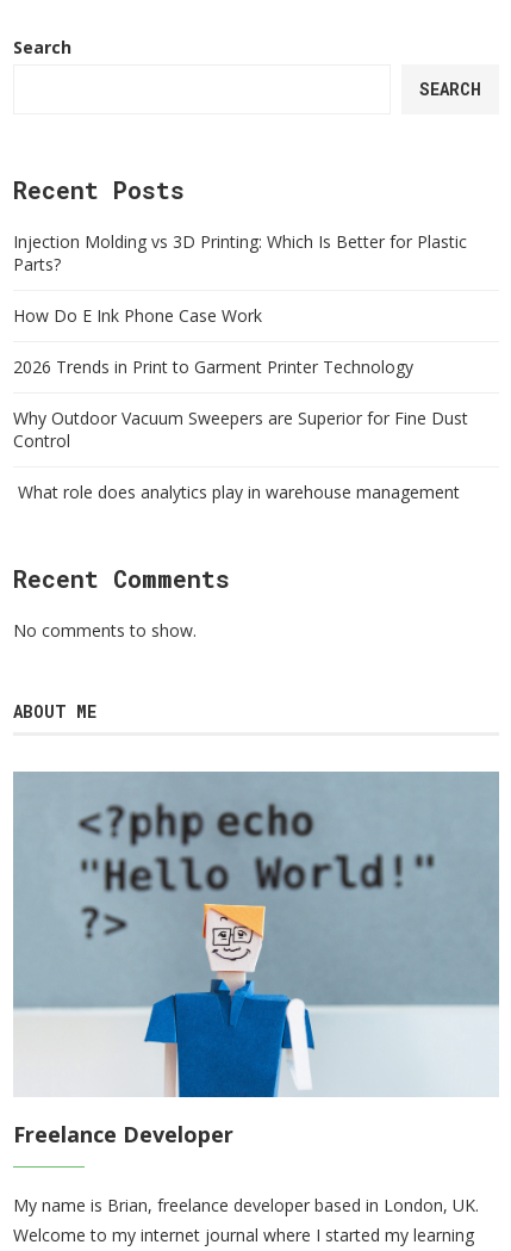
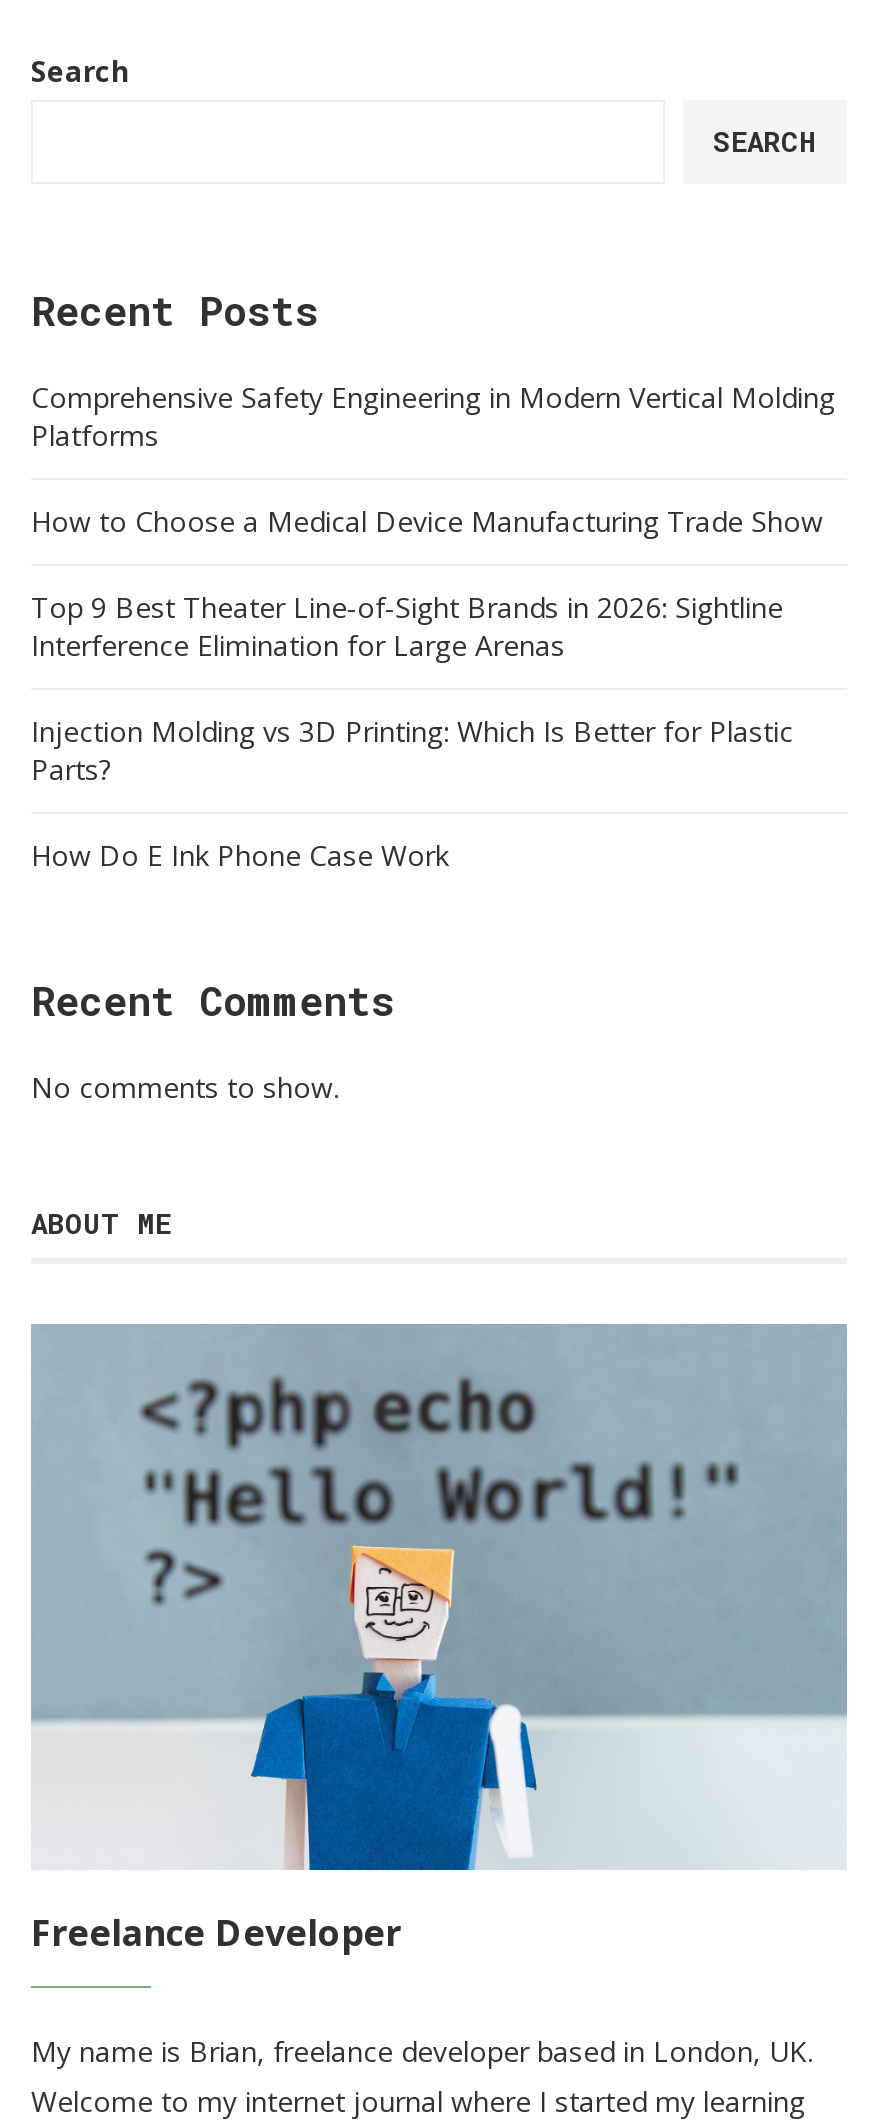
none -> [31,378,835,664] Comprehensive Safety Engineering in Modern Vertical Molding | Platforms | How to Choose a Medical Device Manufacturing Trade Show | Top 9 Best Theater Line-of-Sight Brands in 2026: Sightline | Interference Elimination for Large Arenas
moved [13,230,467,327] -> [31,712,793,874]: Injection Molding vs 3D Printing: Which Is Better for Plastic | Parts? | How Do E Ink Phone Case Work
[13,355,468,503] 2026 Trends in Print to Garment Printer Technology | Why Outdoor Vacuum Sweepers are Superior for Fine Dust | Control | What role does analytics play in warehouse management -> none

